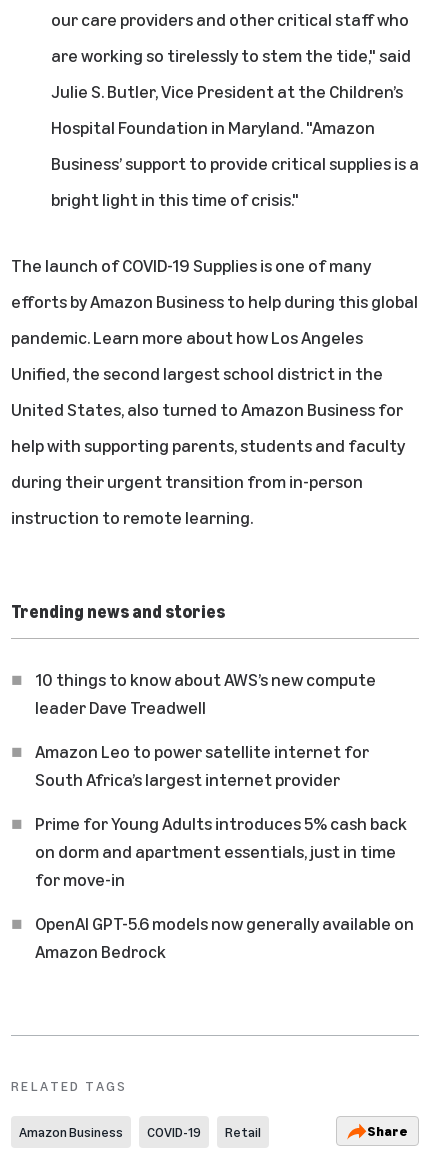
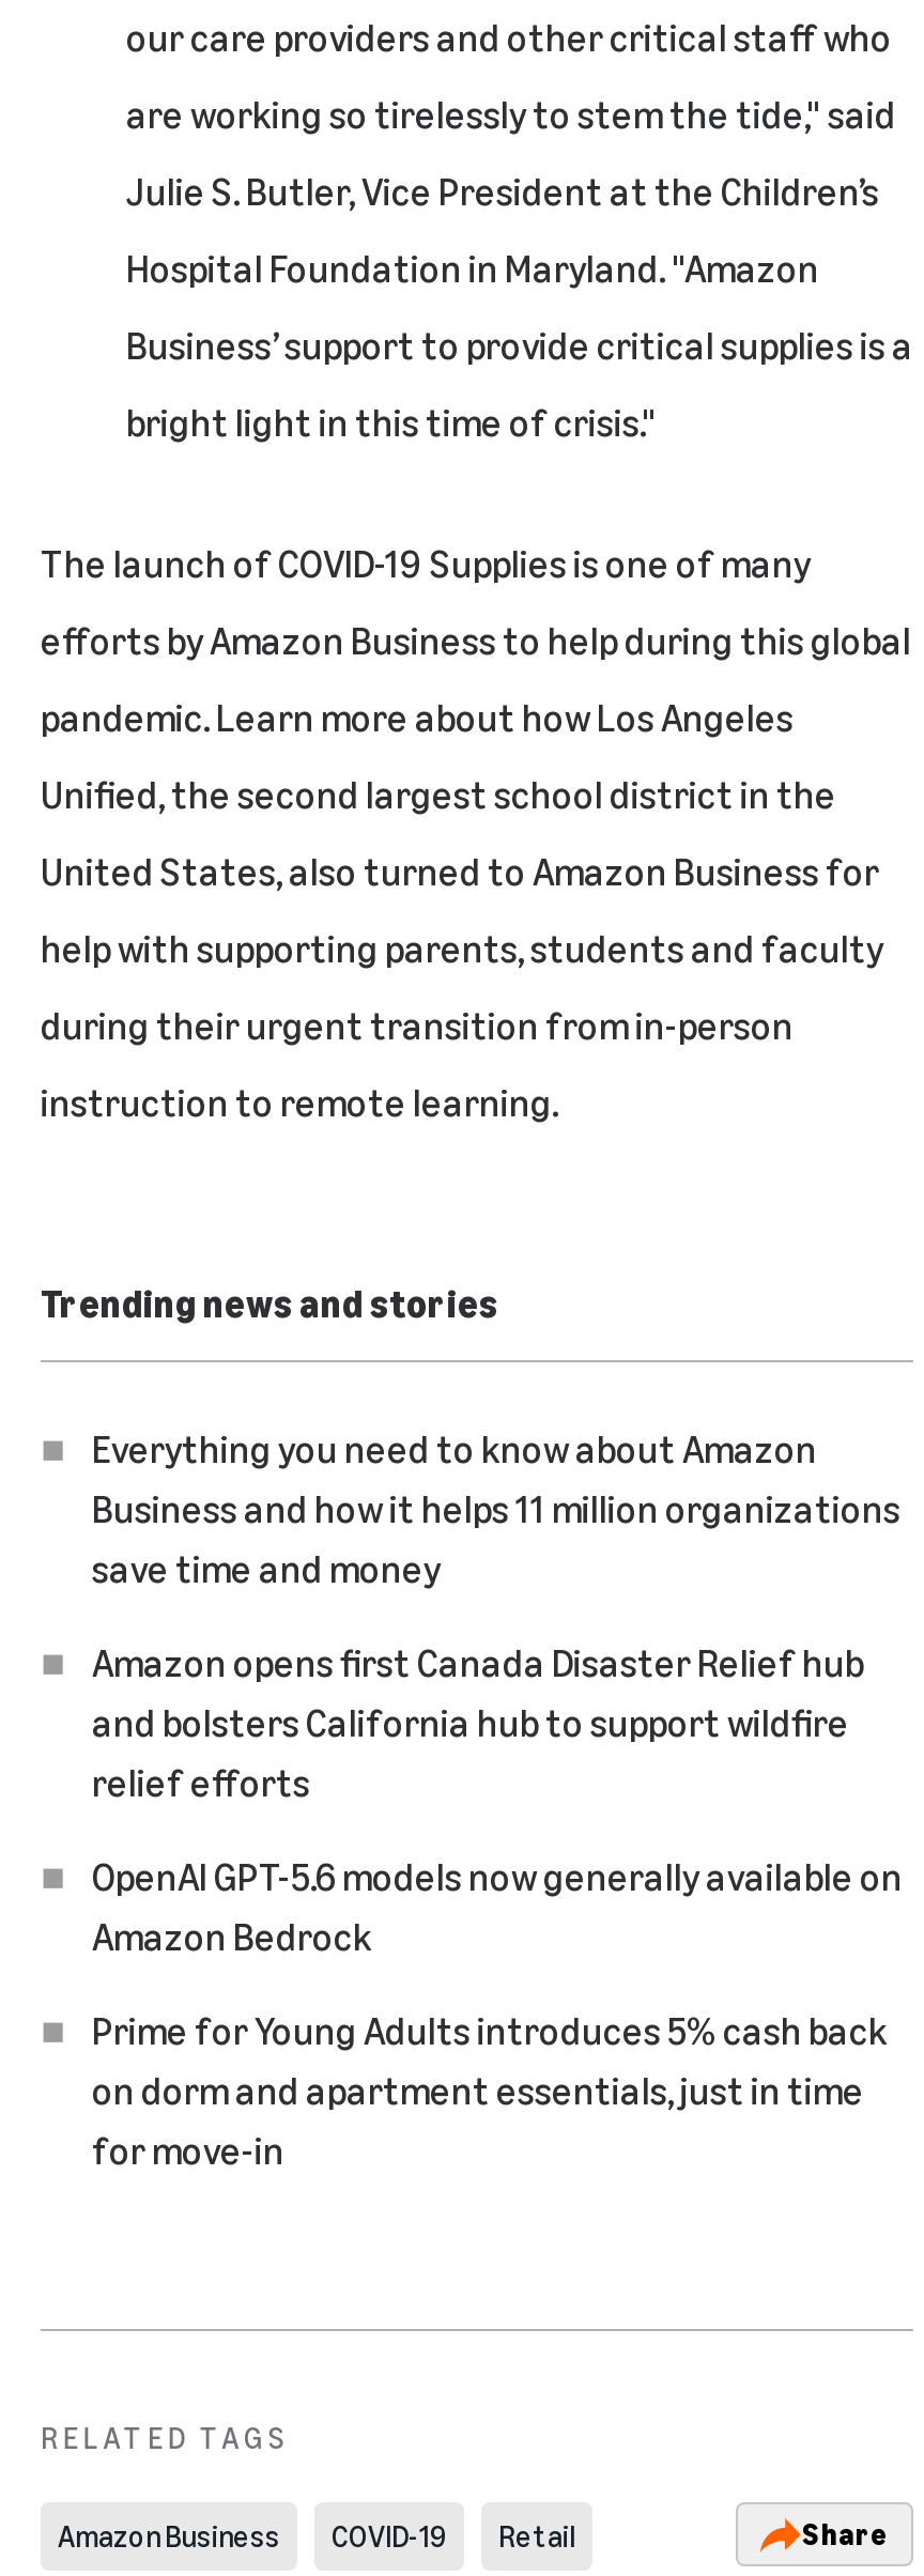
[35,668,376,790] 10 things to know about AWS’s new compute | leader Dave Treadwell | Amazon Leo to power satellite internet for | South Africa’s largest internet provider -> [92,1425,900,1805] Everything you need to know about Amazon | Business and how it helps 11 million organizations | save time and money | Amazon opens first Canada Disaster Relief hub | and bolsters California hub to support wildfire | relief efforts
moved [35,812,407,890] -> [92,2006,888,2173]: Prime for Young Adults introduces 5% cash back | on dorm and apartment essentials, just in time | for move-in
moved [35,912,414,962] -> [92,1852,903,1959]: OpenAI GPT-5.6 models now generally available on | Amazon Bedrock

